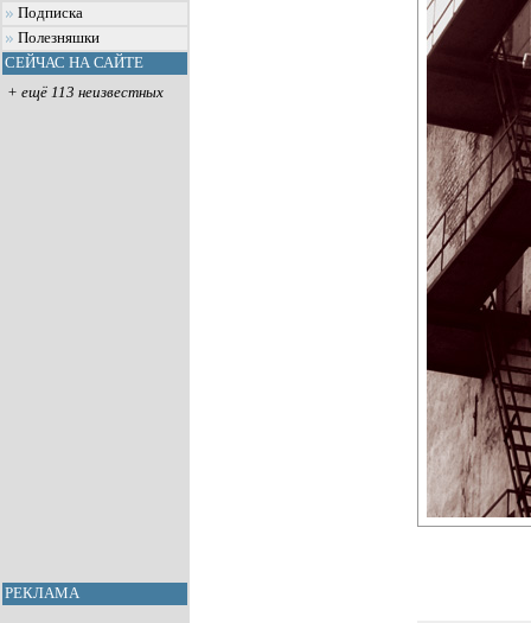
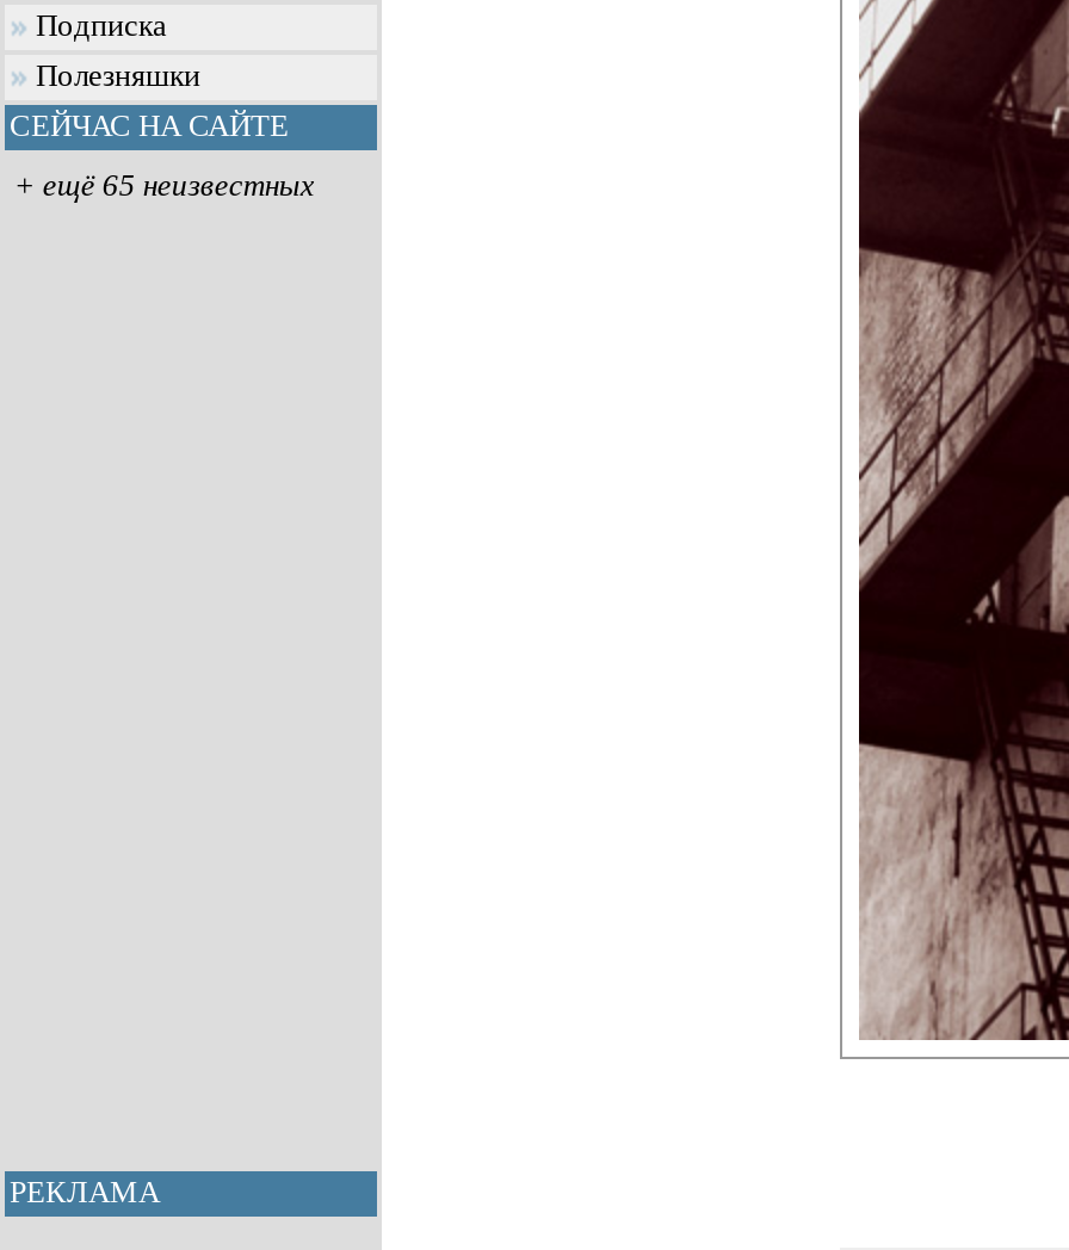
[7,84,163,101] + ещё 113 неизвестных -> [14,169,315,203] + ещё 65 неизвестных

